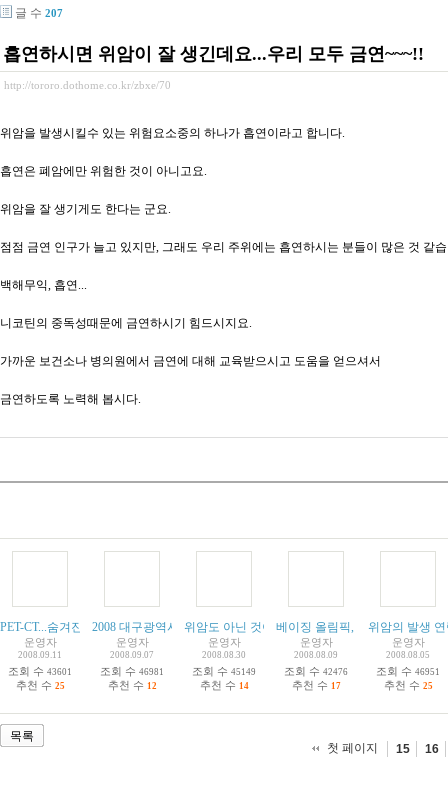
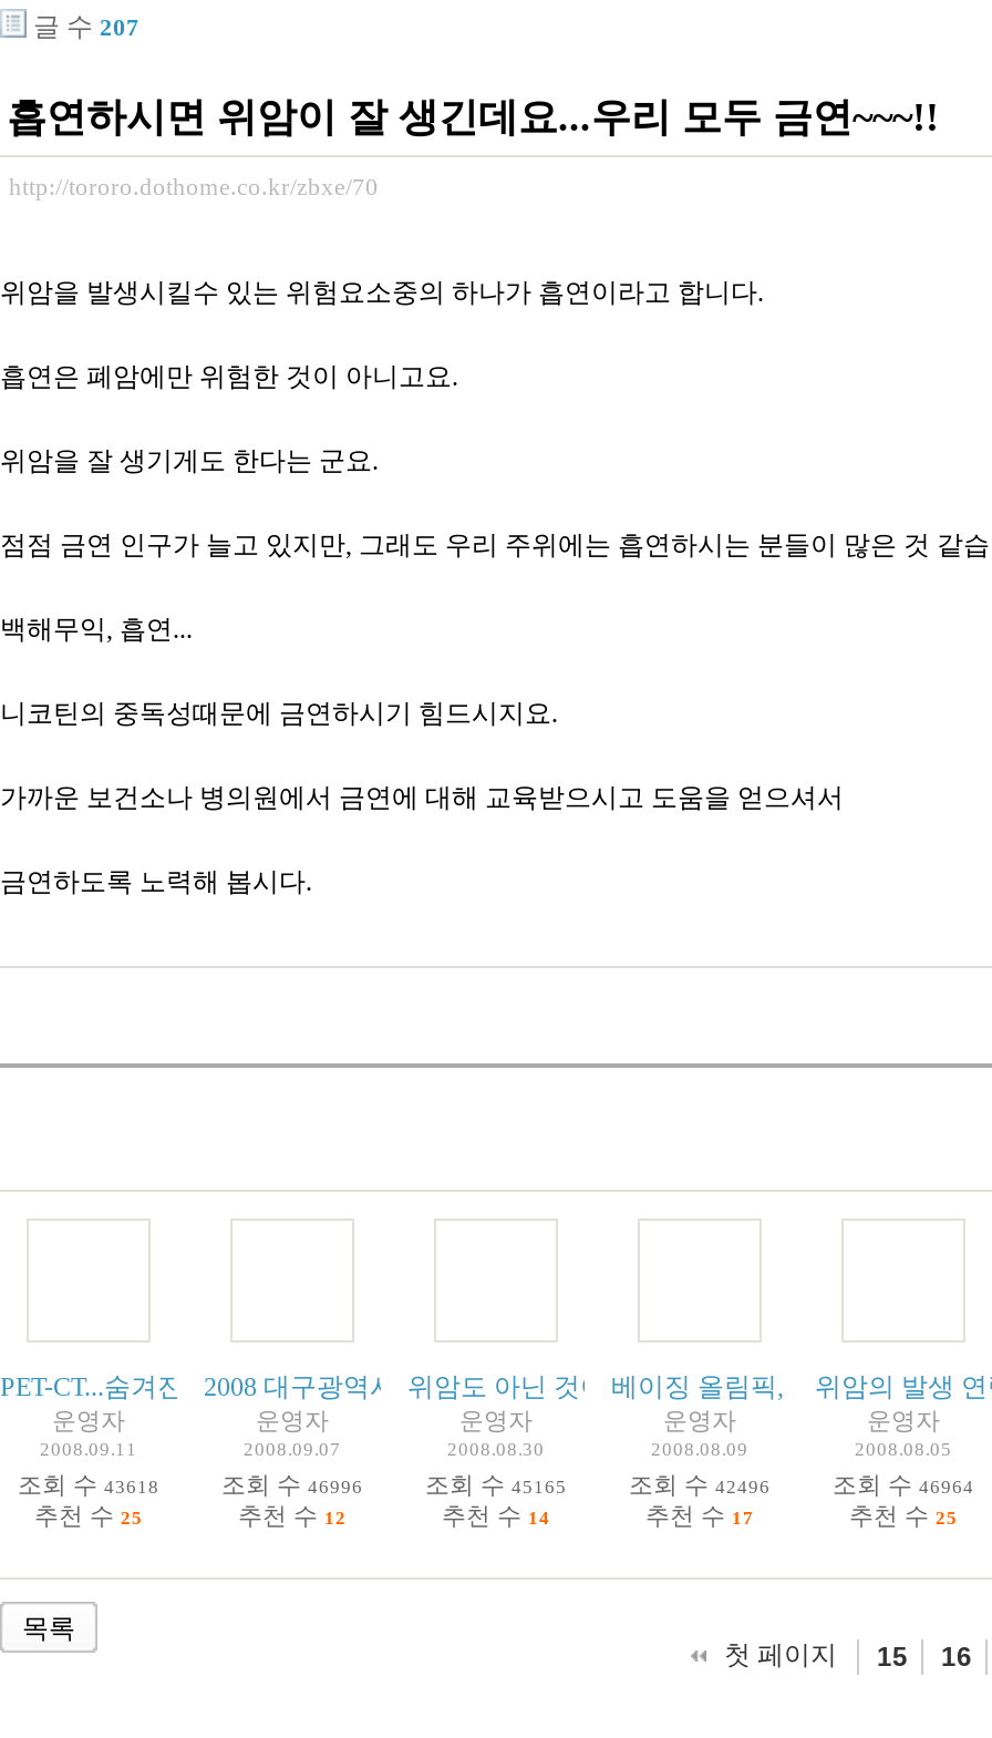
[8,664,72,676] 조회 수 43601 -> [18,1470,159,1497] 조회 수 43618
[100,664,164,676] 조회 수 46981 -> [221,1470,363,1497] 조회 수 46996
[192,664,256,676] 조회 수 45149 -> [425,1470,567,1497] 조회 수 45165
[284,664,348,676] 조회 수 42476 -> [629,1470,771,1497] 조회 수 42496
[376,664,440,676] 조회 수 46951 -> [833,1470,974,1497] 조회 수 46964

